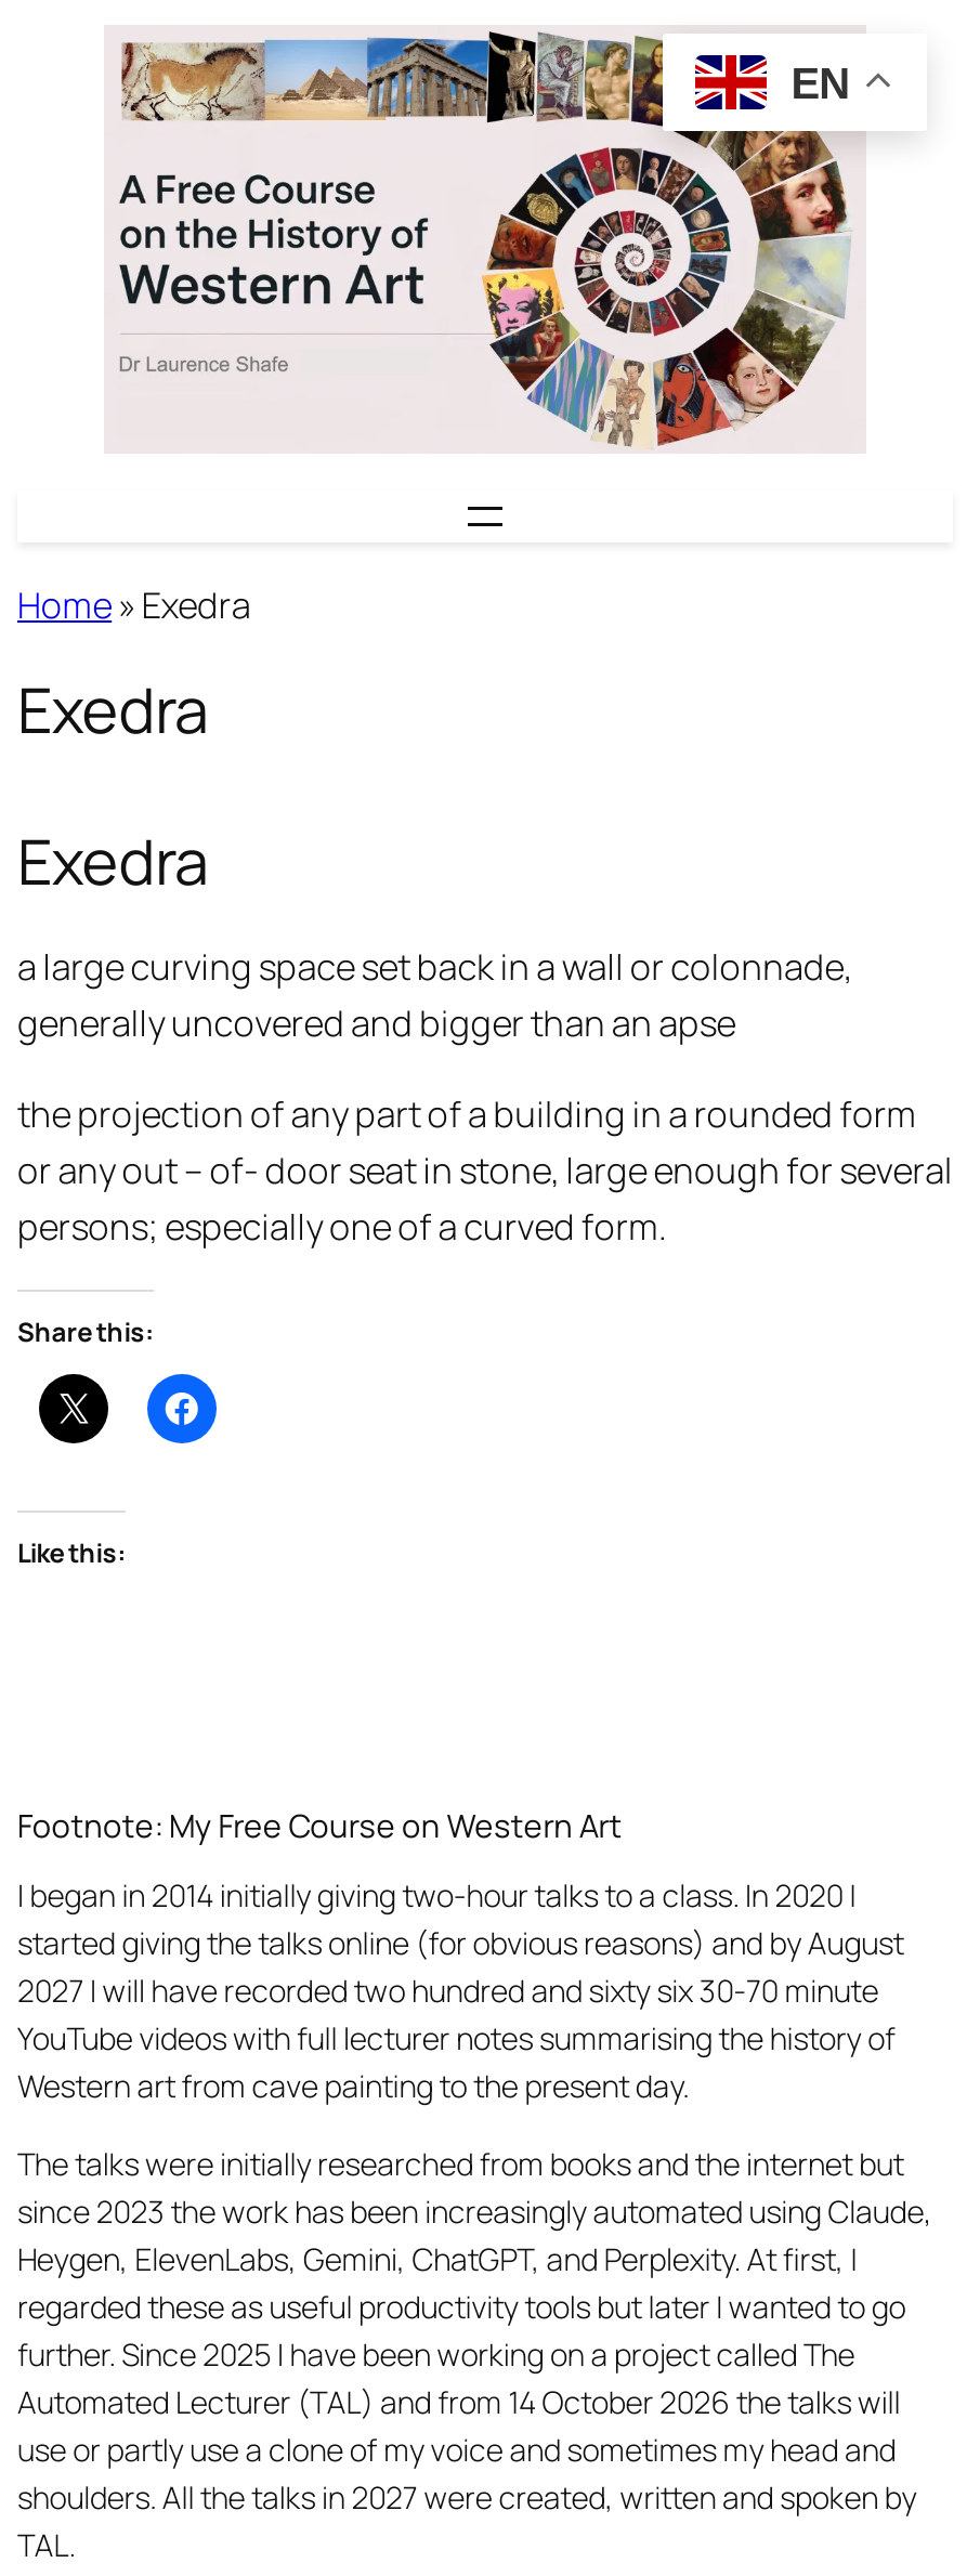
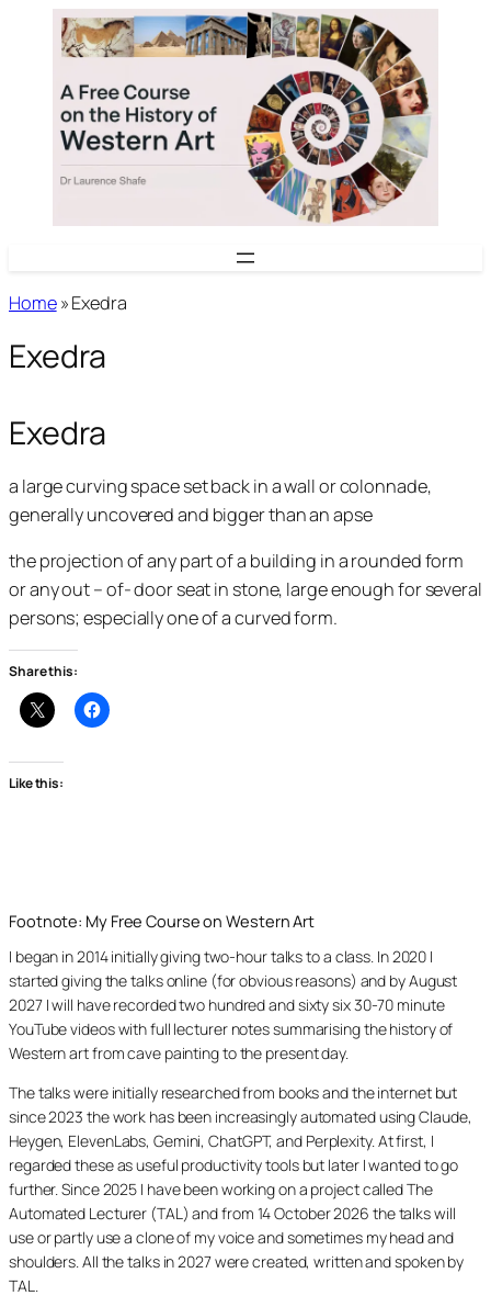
[661,36,816,133] [image] -> [335,14,414,64] [image]
[791,59,849,107] EN -> none

